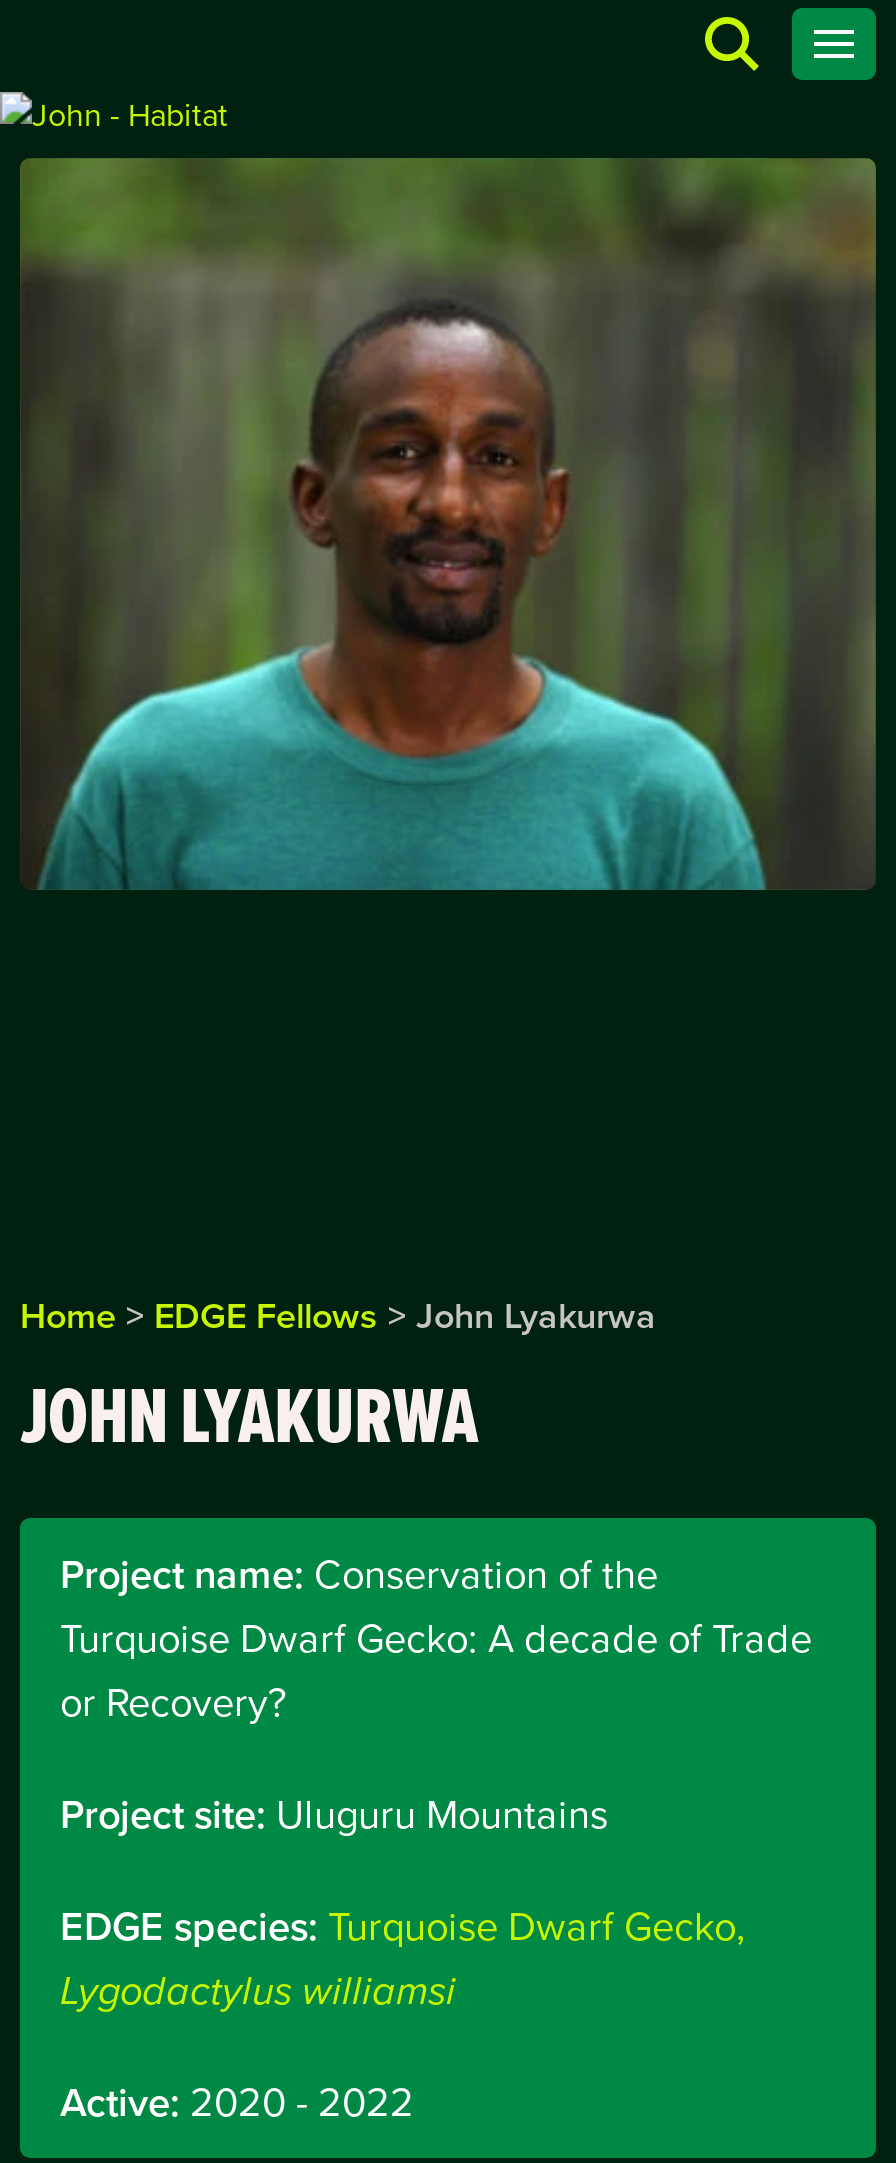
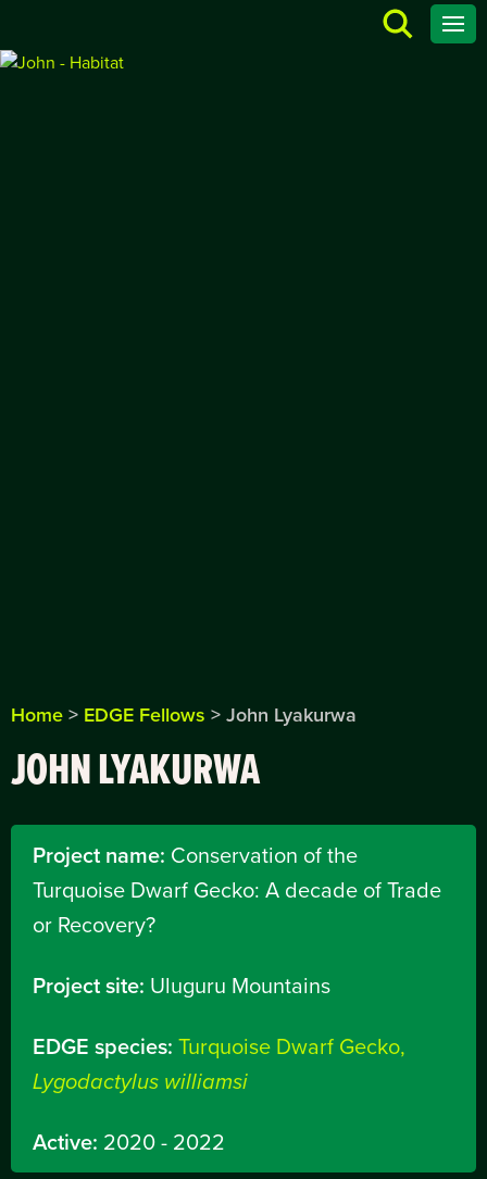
[20,158,878,892] [image] -> none

